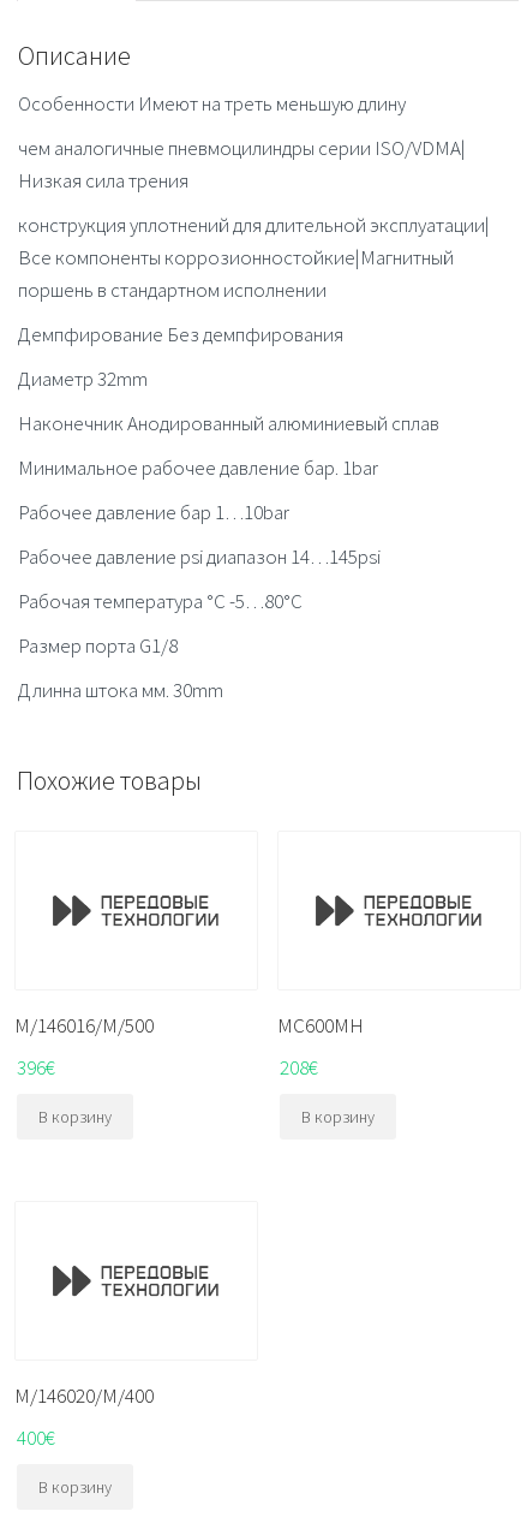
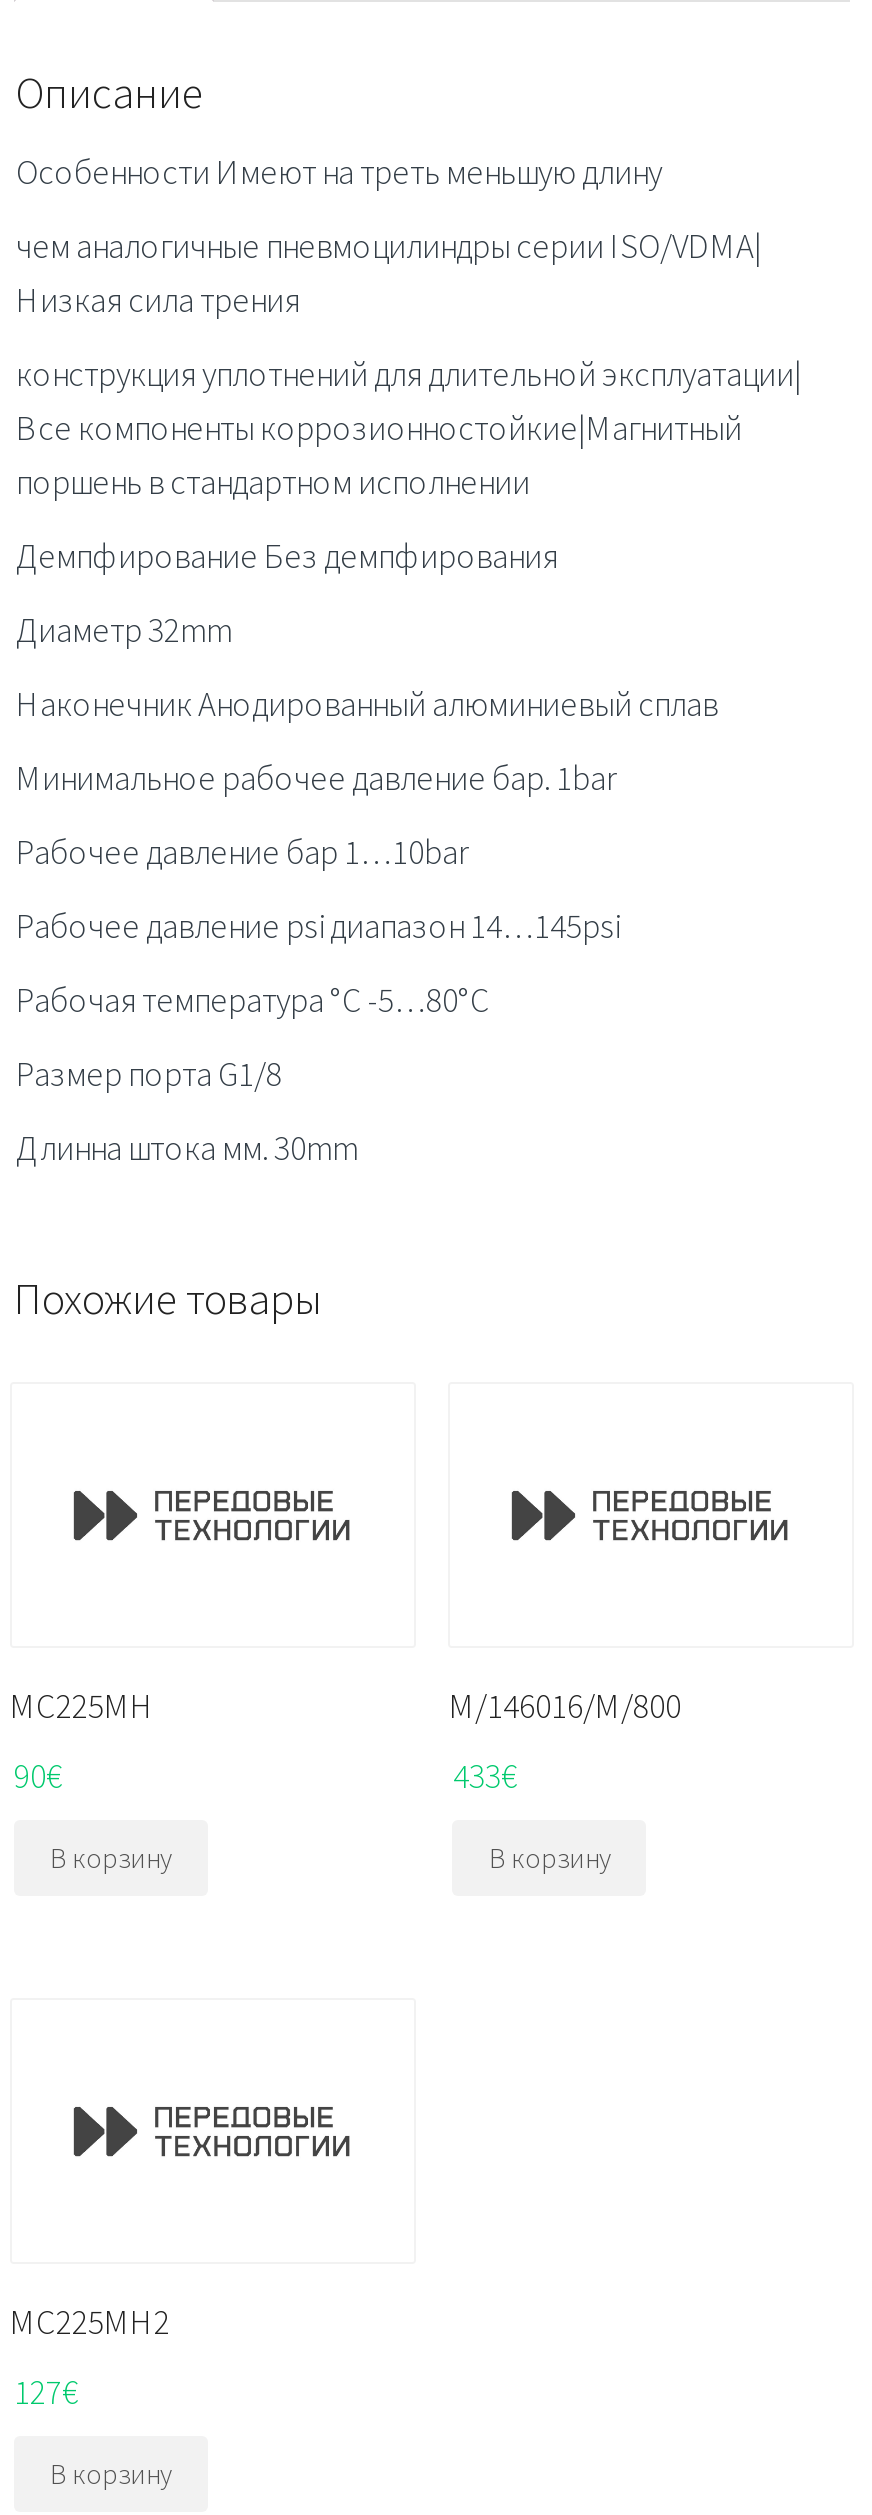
[14,1012,154,1039] M/146016/M/500 -> [10,1684,154,1728] MC225MH
[278,1012,364,1039] MC600MH -> [449,1684,681,1728] M/146016/M/800
[17,1054,55,1080] 396€ -> [14,1753,62,1797] 90€
[280,1054,319,1080] 208€ -> [453,1753,517,1797] 433€
[14,1383,154,1409] M/146020/M/400 -> [10,2301,170,2345] MC225MH2
[17,1424,55,1451] 400€ -> [14,2370,78,2414] 127€

